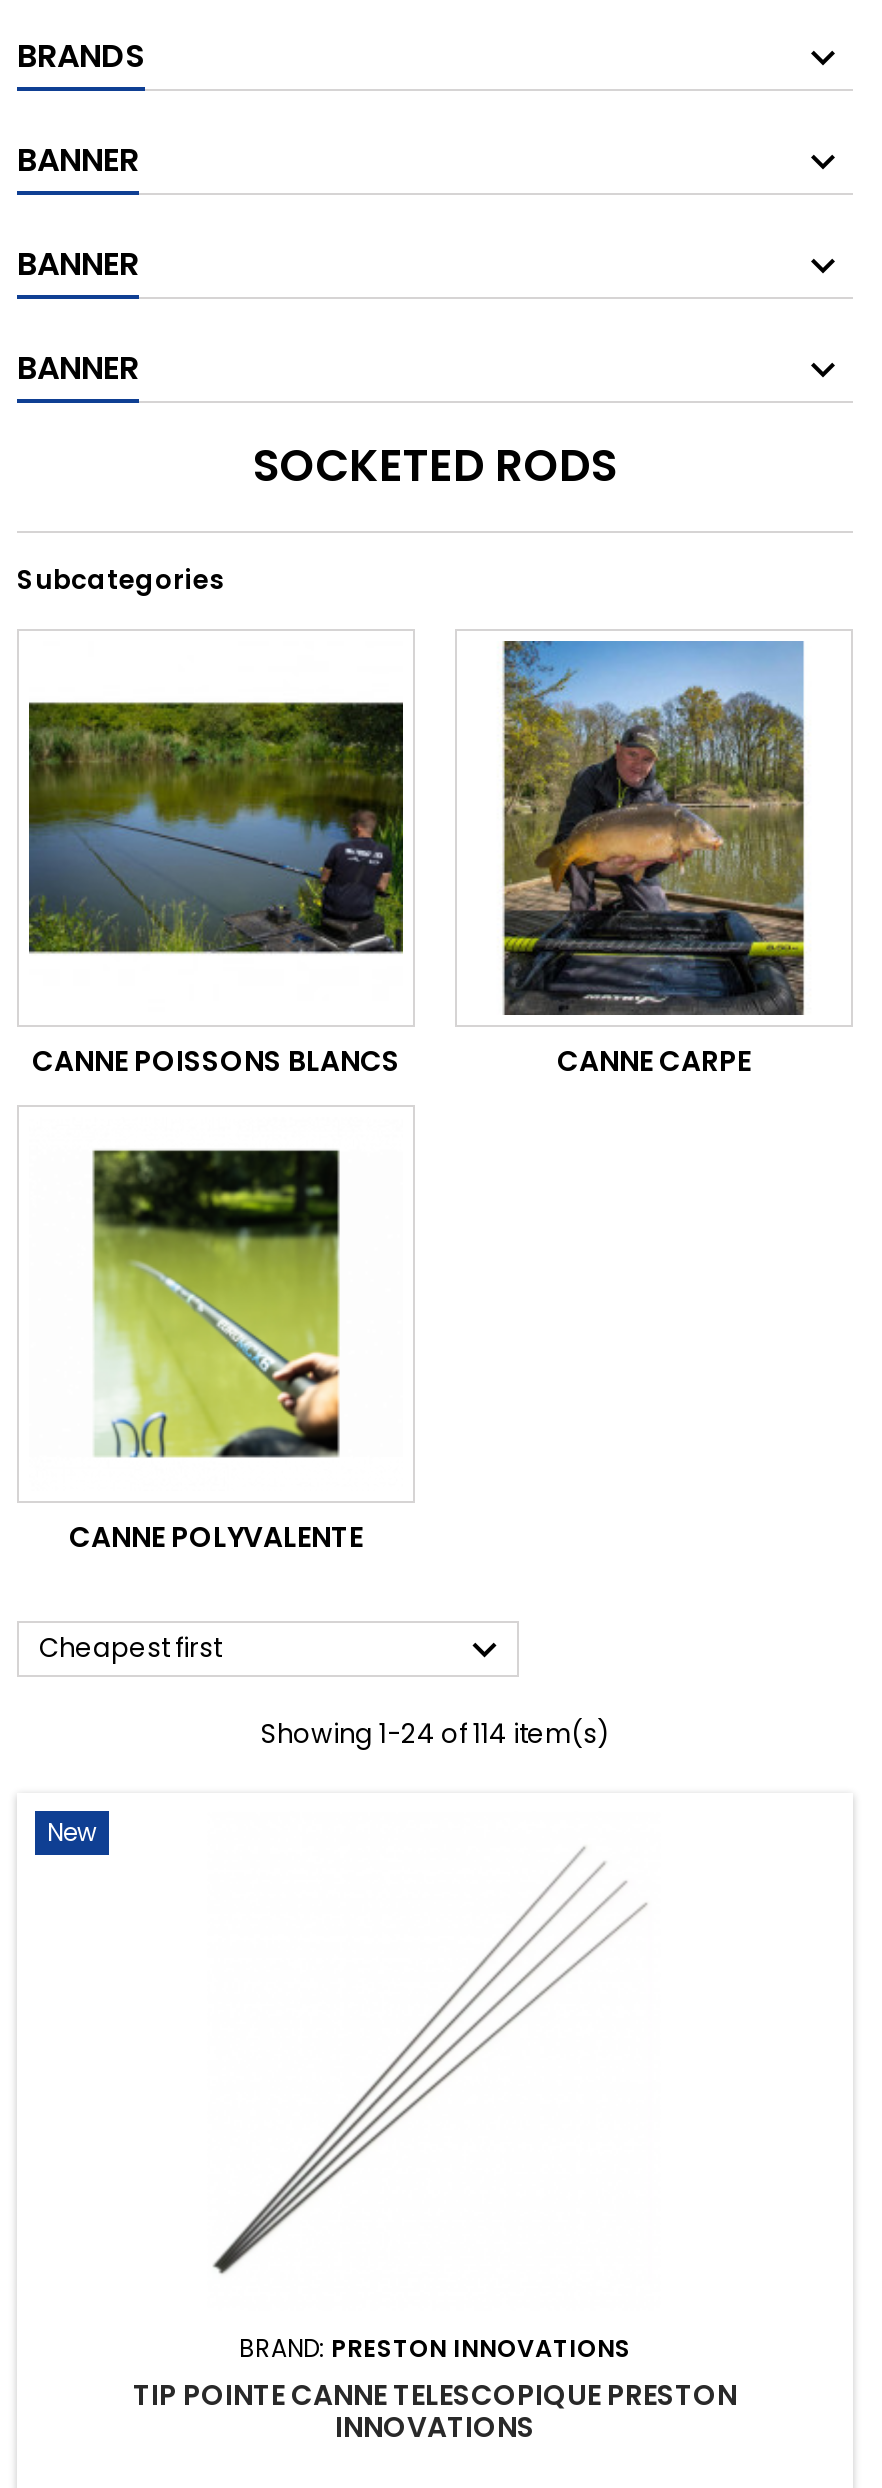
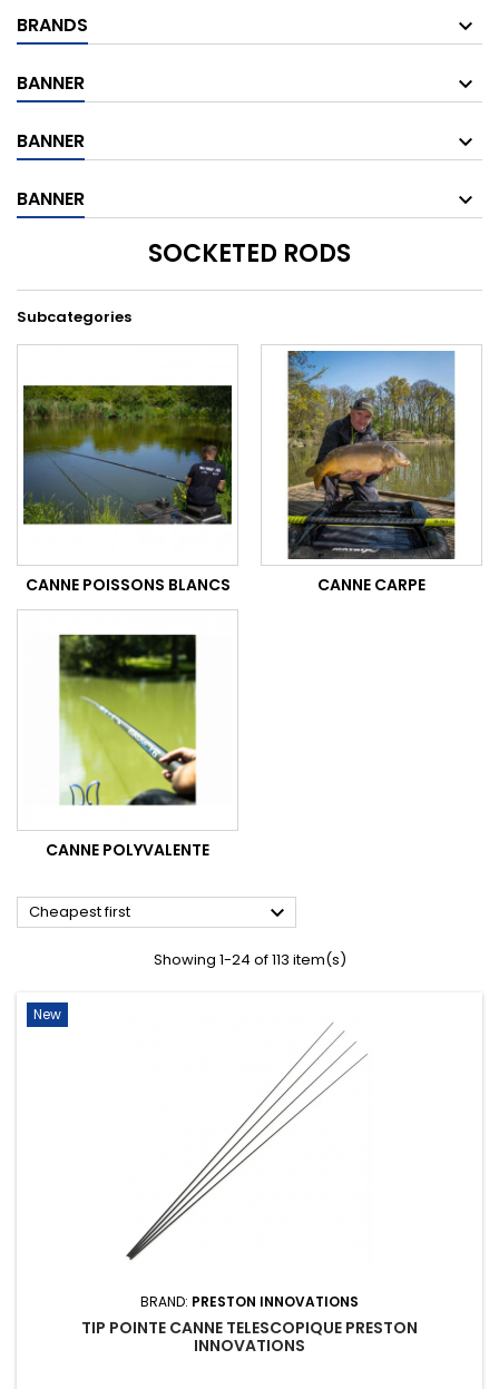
[261,1714,609,1752] Showing 1-24 of 114 item(s) -> [153,949,346,970] Showing 1-24 of 113 item(s)

